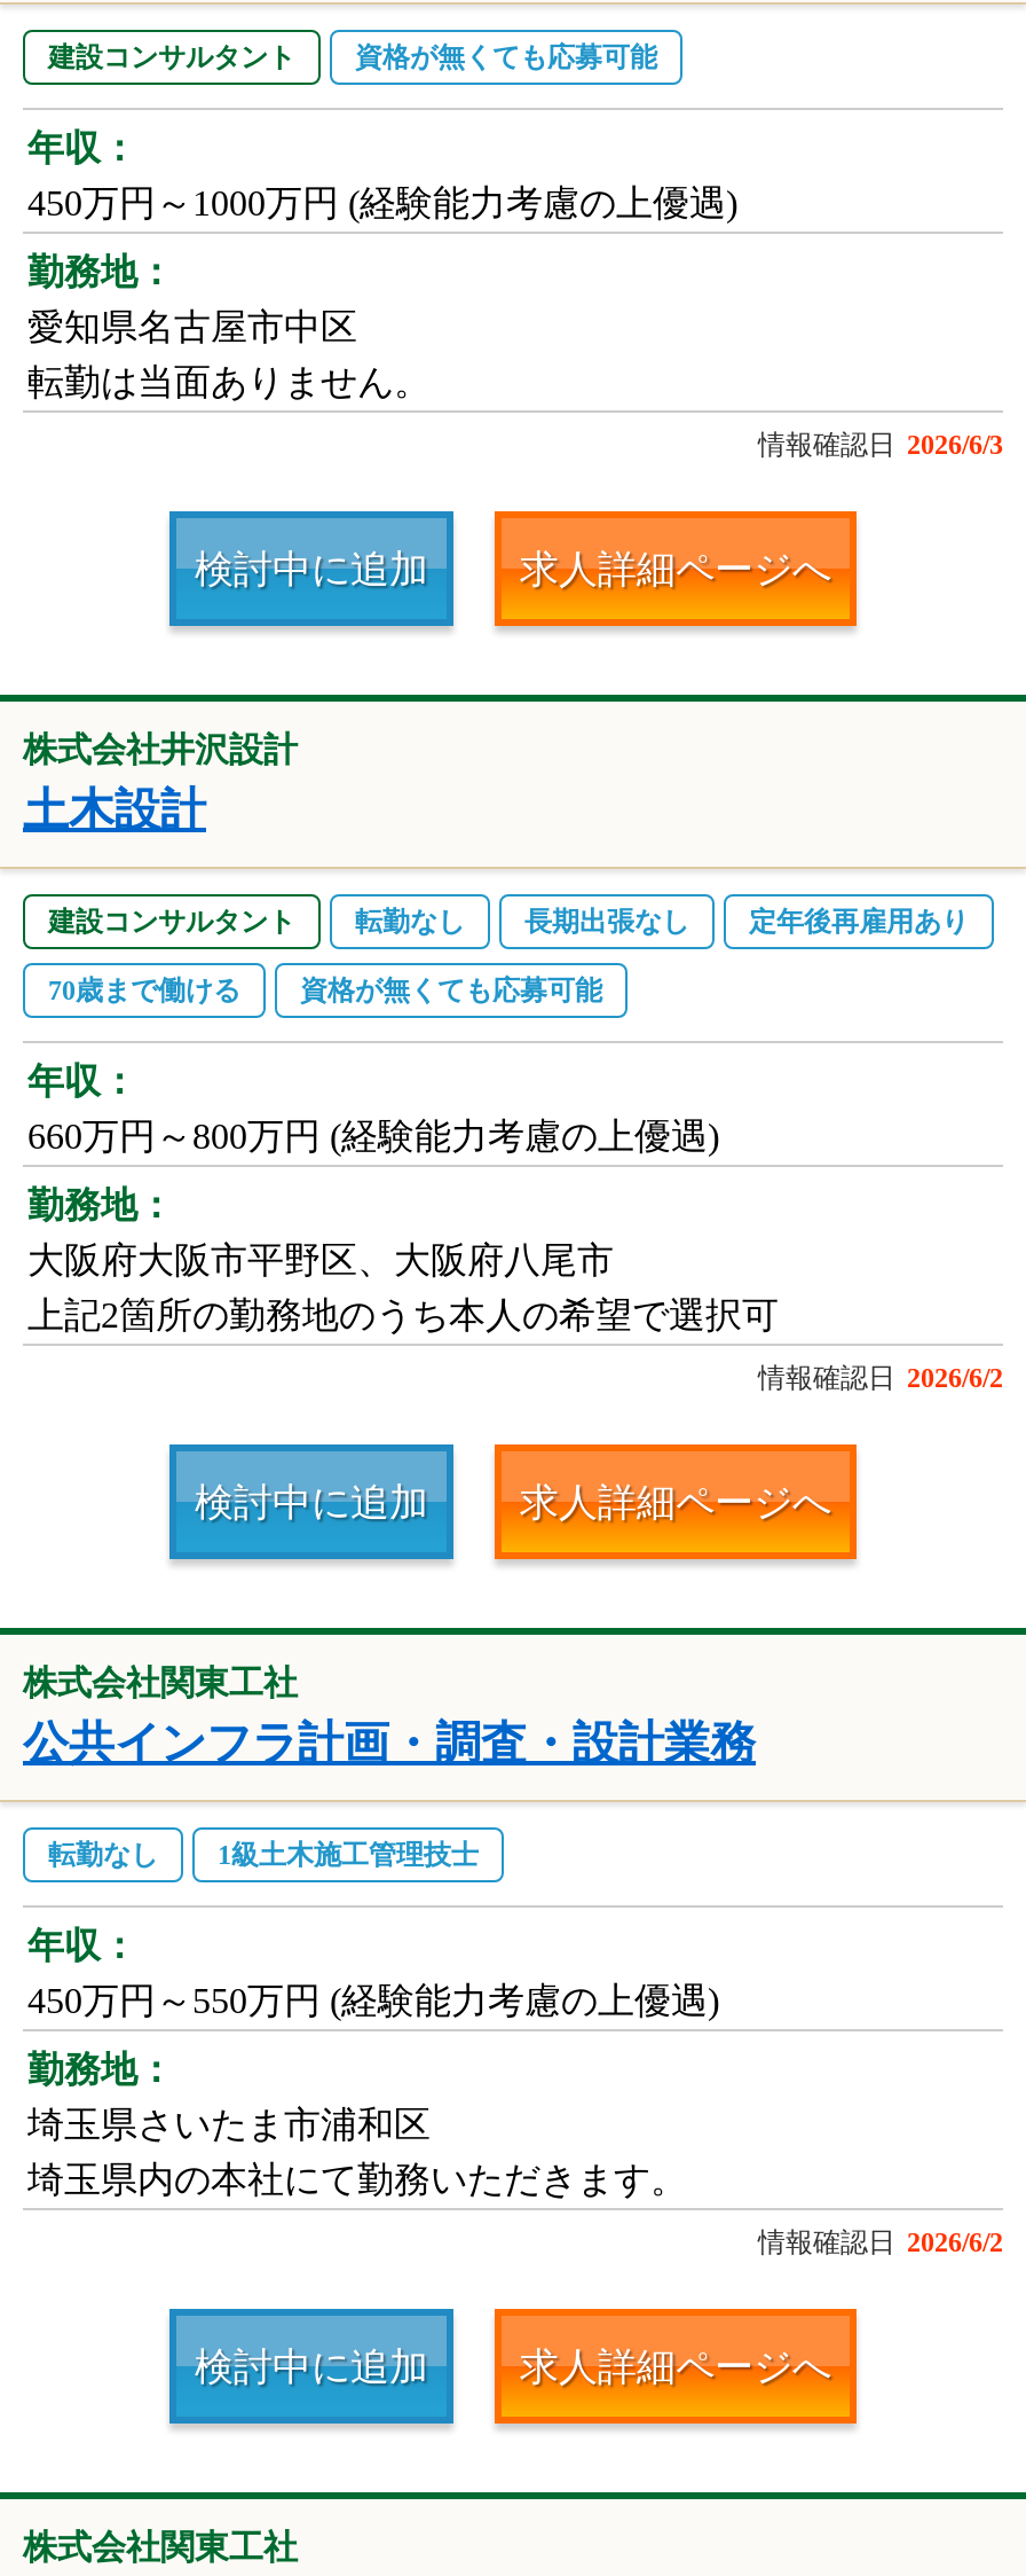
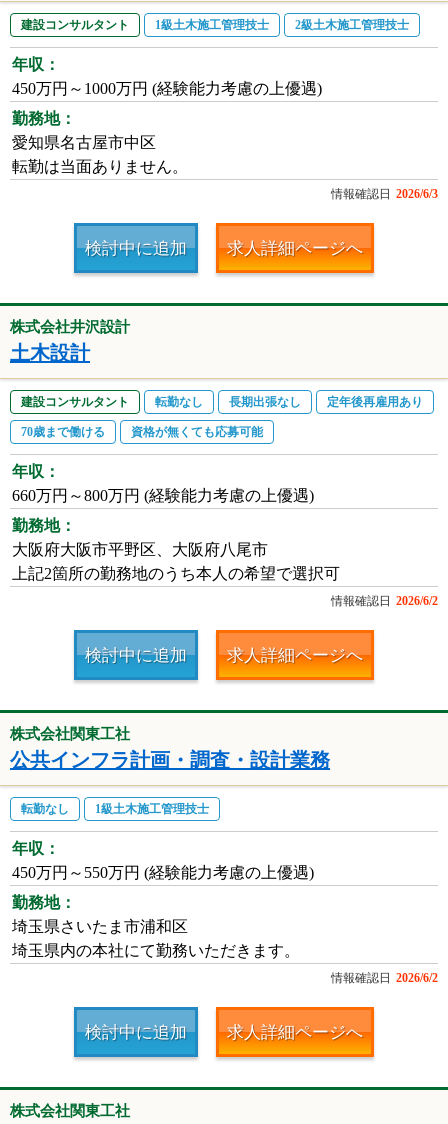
[355,41,657,73] 資格が無くても応募可能 -> [155,18,409,32] 1級土木施工管理技士 | 2級土木施工管理技士

